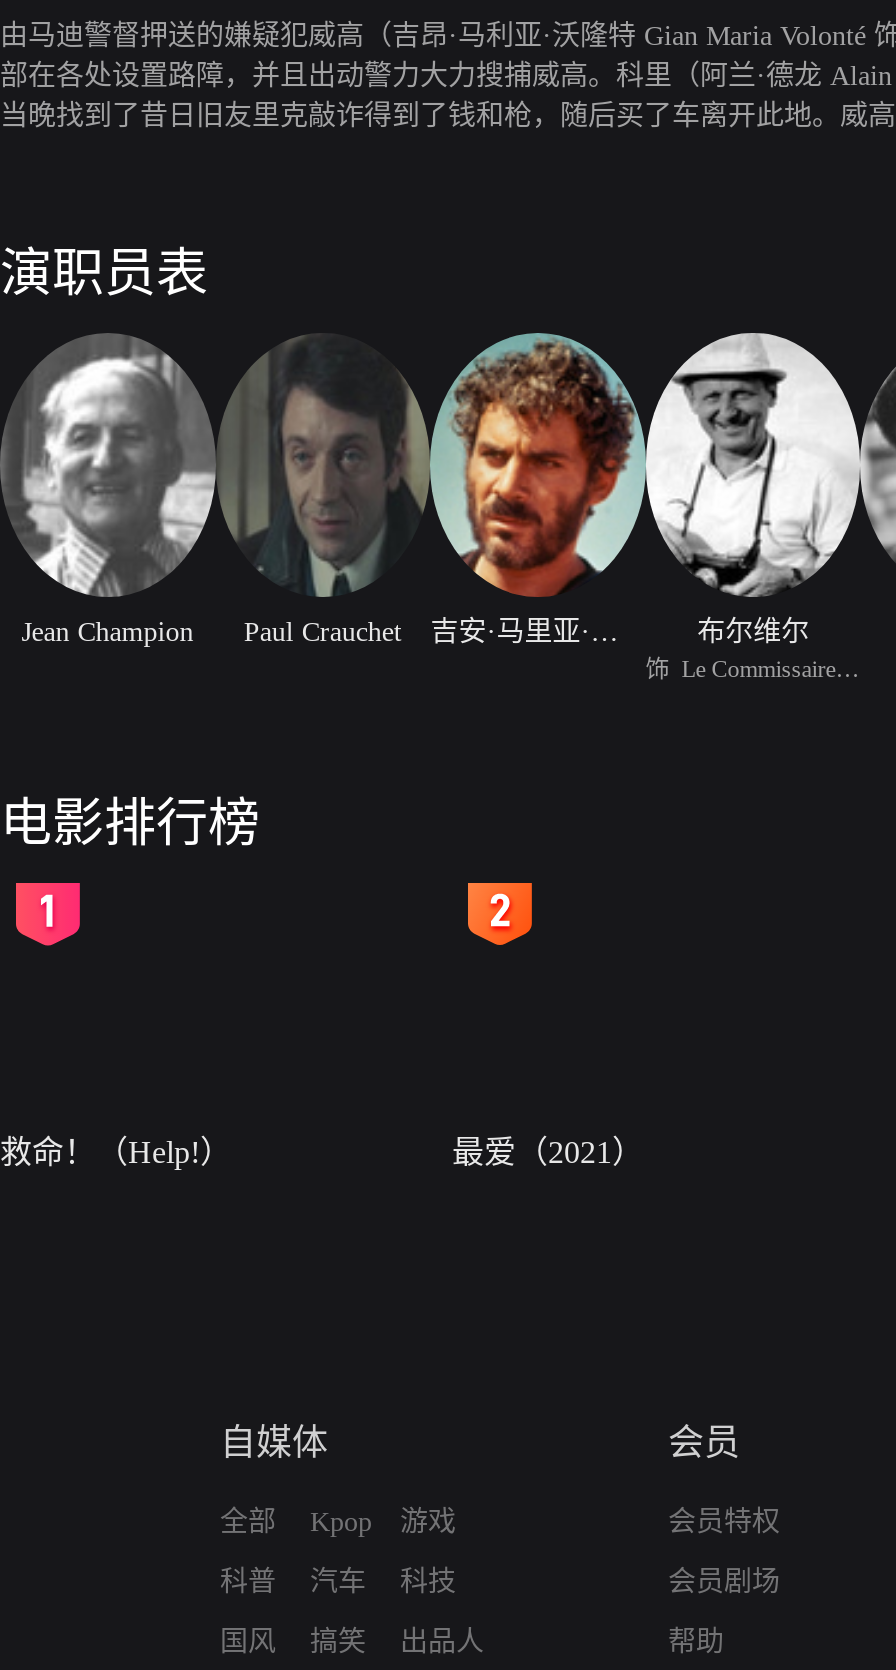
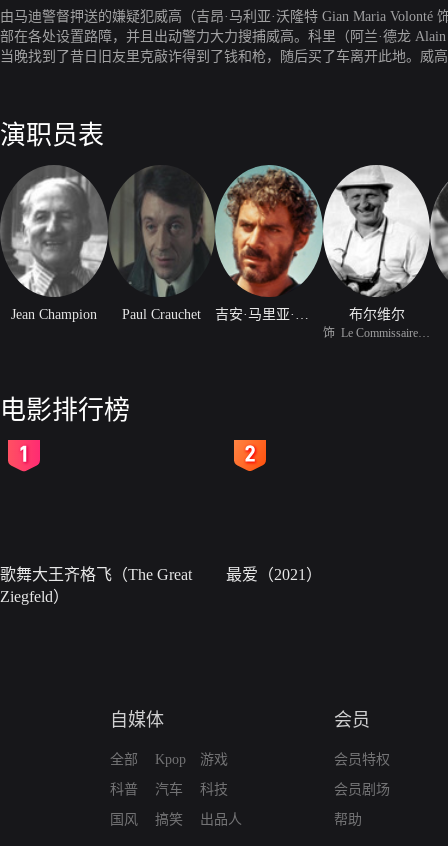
[0,1135,232,1169] 救命！（Help!） -> [0,566,192,605] 歌舞大王齐格飞（The Great | Ziegfeld）

